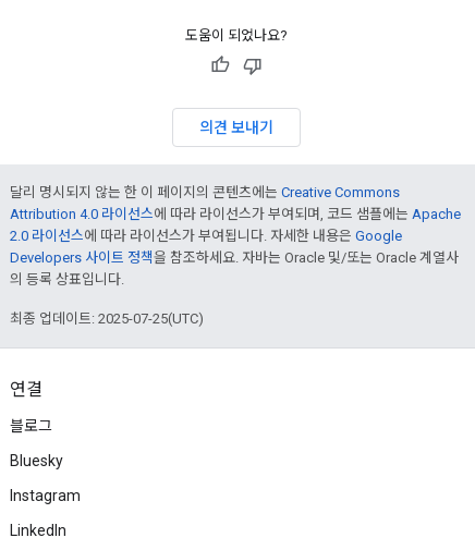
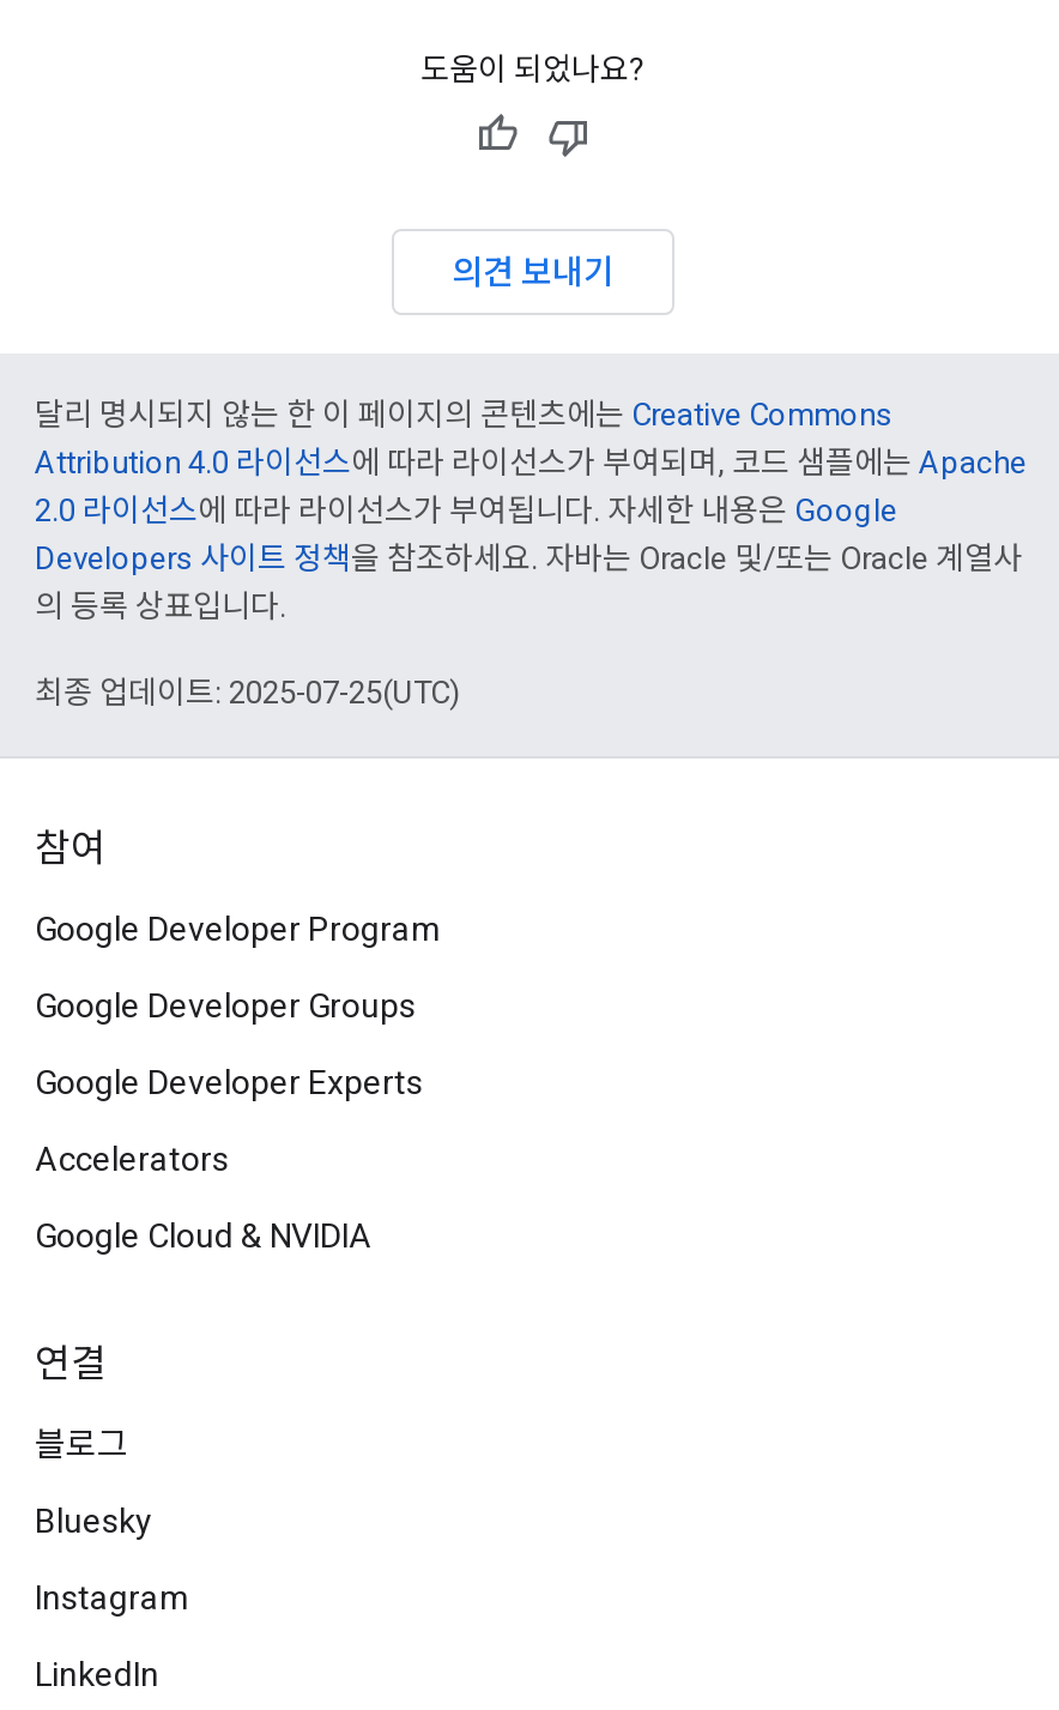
none -> [35,826,442,1255] 참여 | Google Developer Program | Google Developer Groups | Google Developer Experts | Accelerators | Google Cloud & NVIDIA

